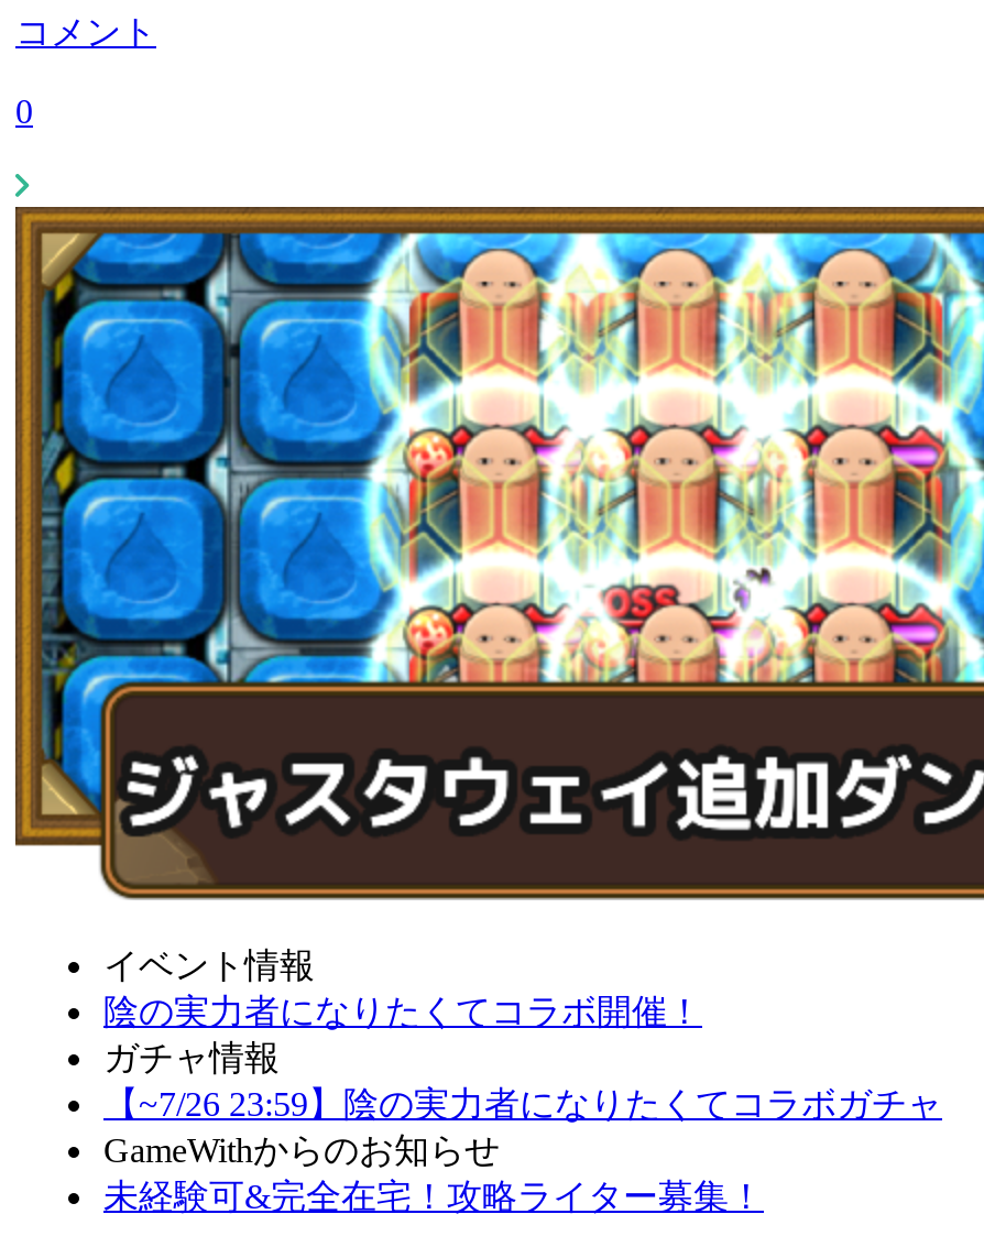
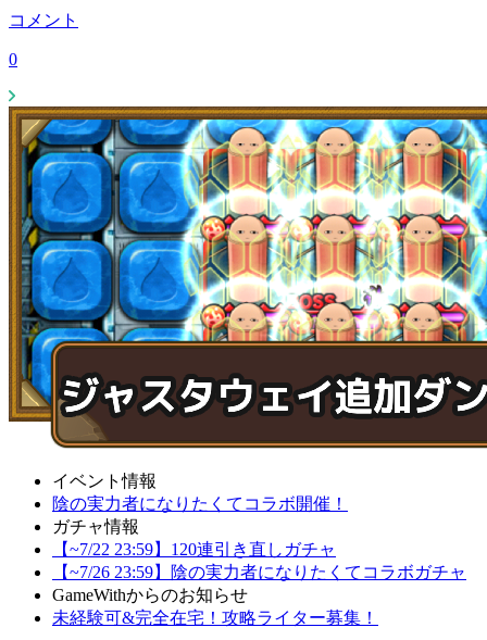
none -> [52,540,336,558] 【~7/22 23:59】120連引き直しガチャ

